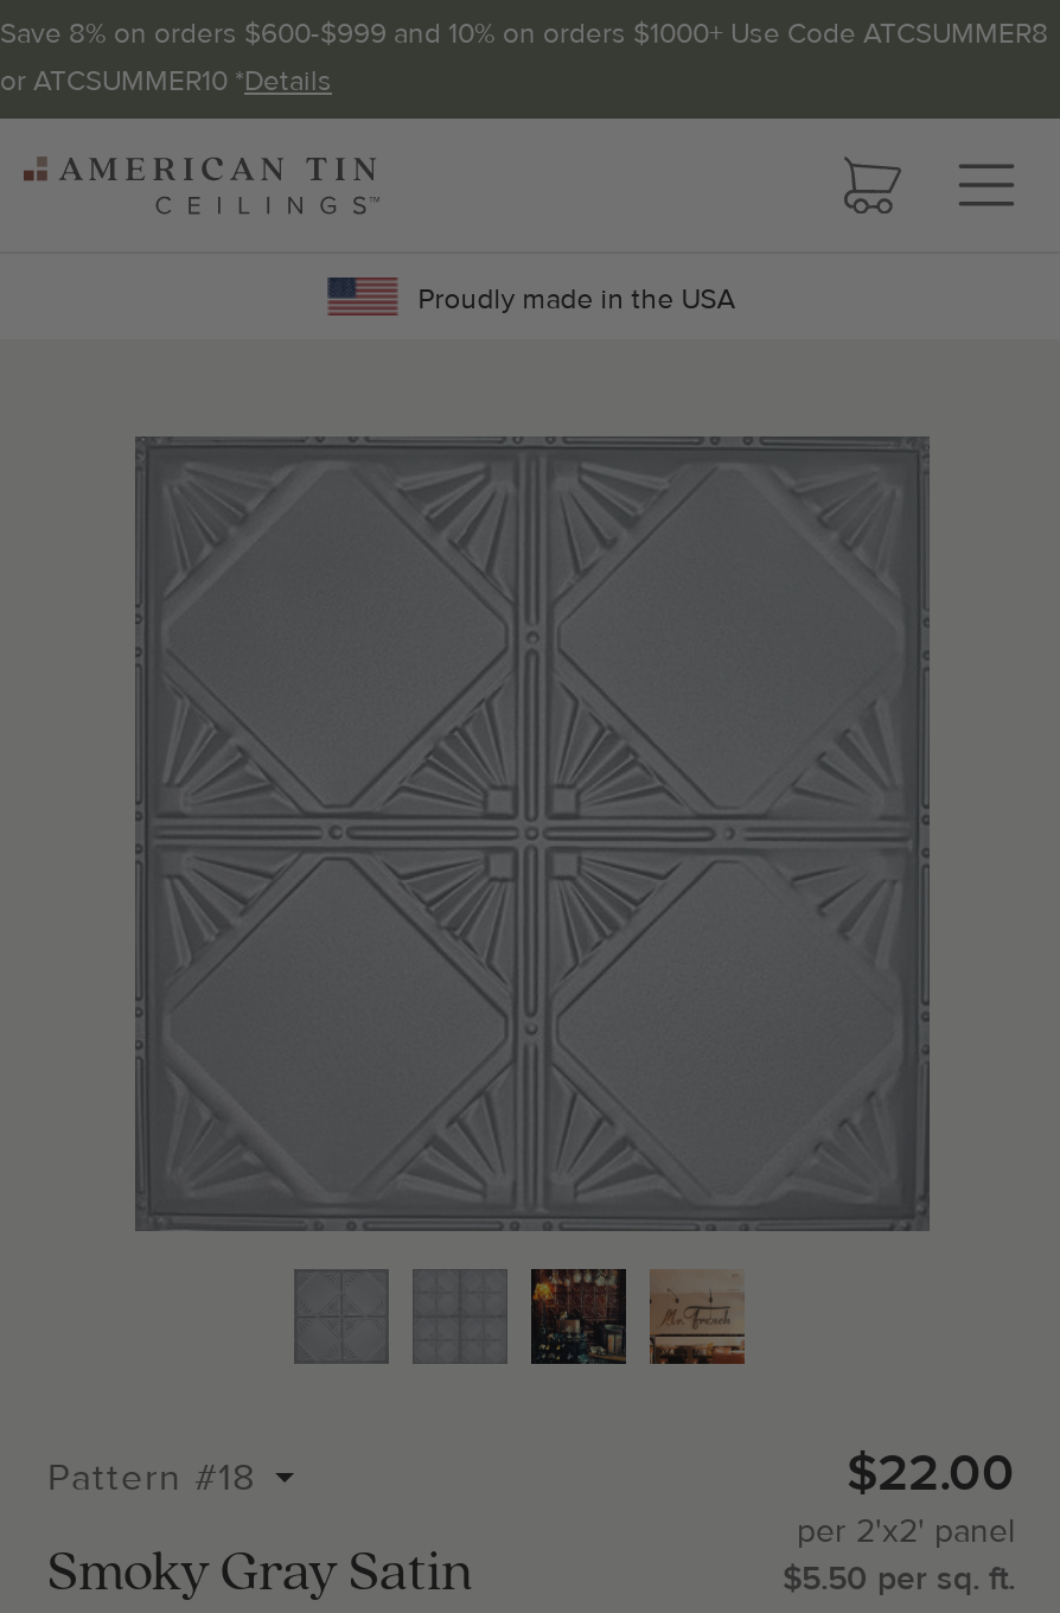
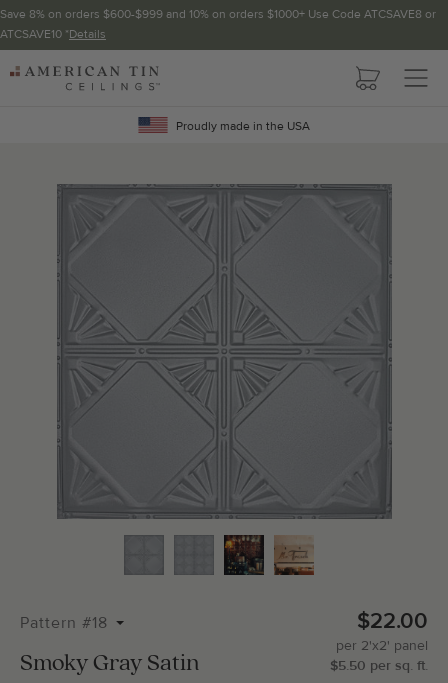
[0,17,1048,100] Save 8% on orders $600-$999 and 10% on orders $1000+ Use Code ATCSUMMER8 | or ATCSUMMER10 *Details -> [0,7,436,42] Save 8% on orders $600-$999 and 10% on orders $1000+ Use Code ATCSAVE8 or | ATCSAVE10 *Details

